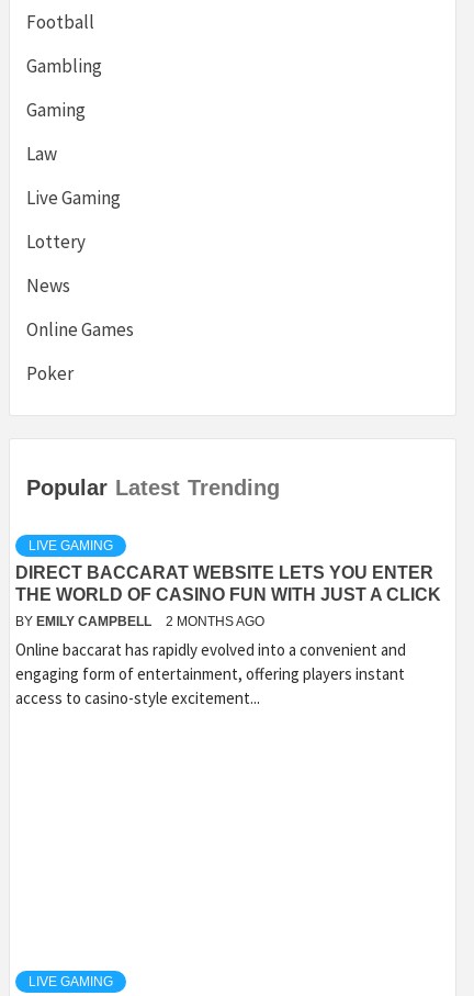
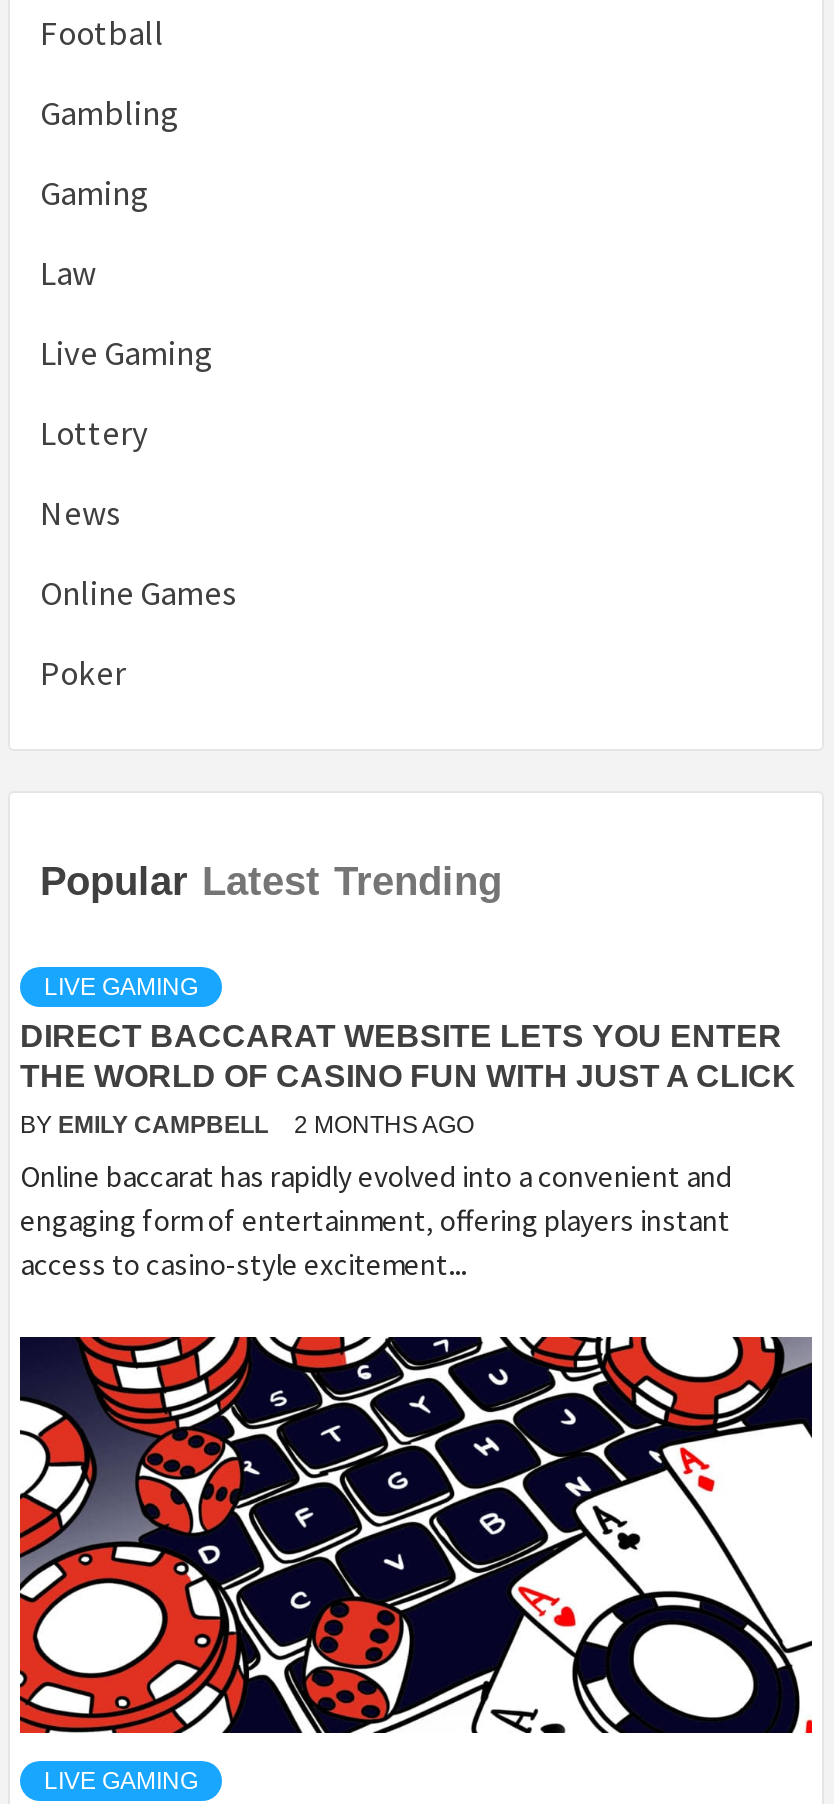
none -> [18,1335,814,1735] [image]

